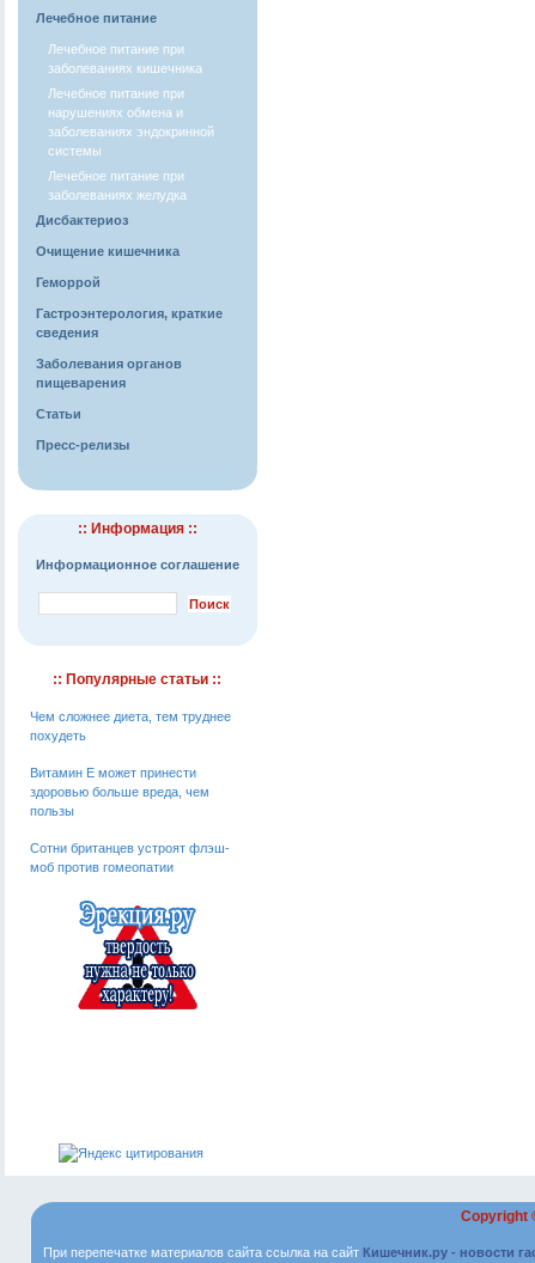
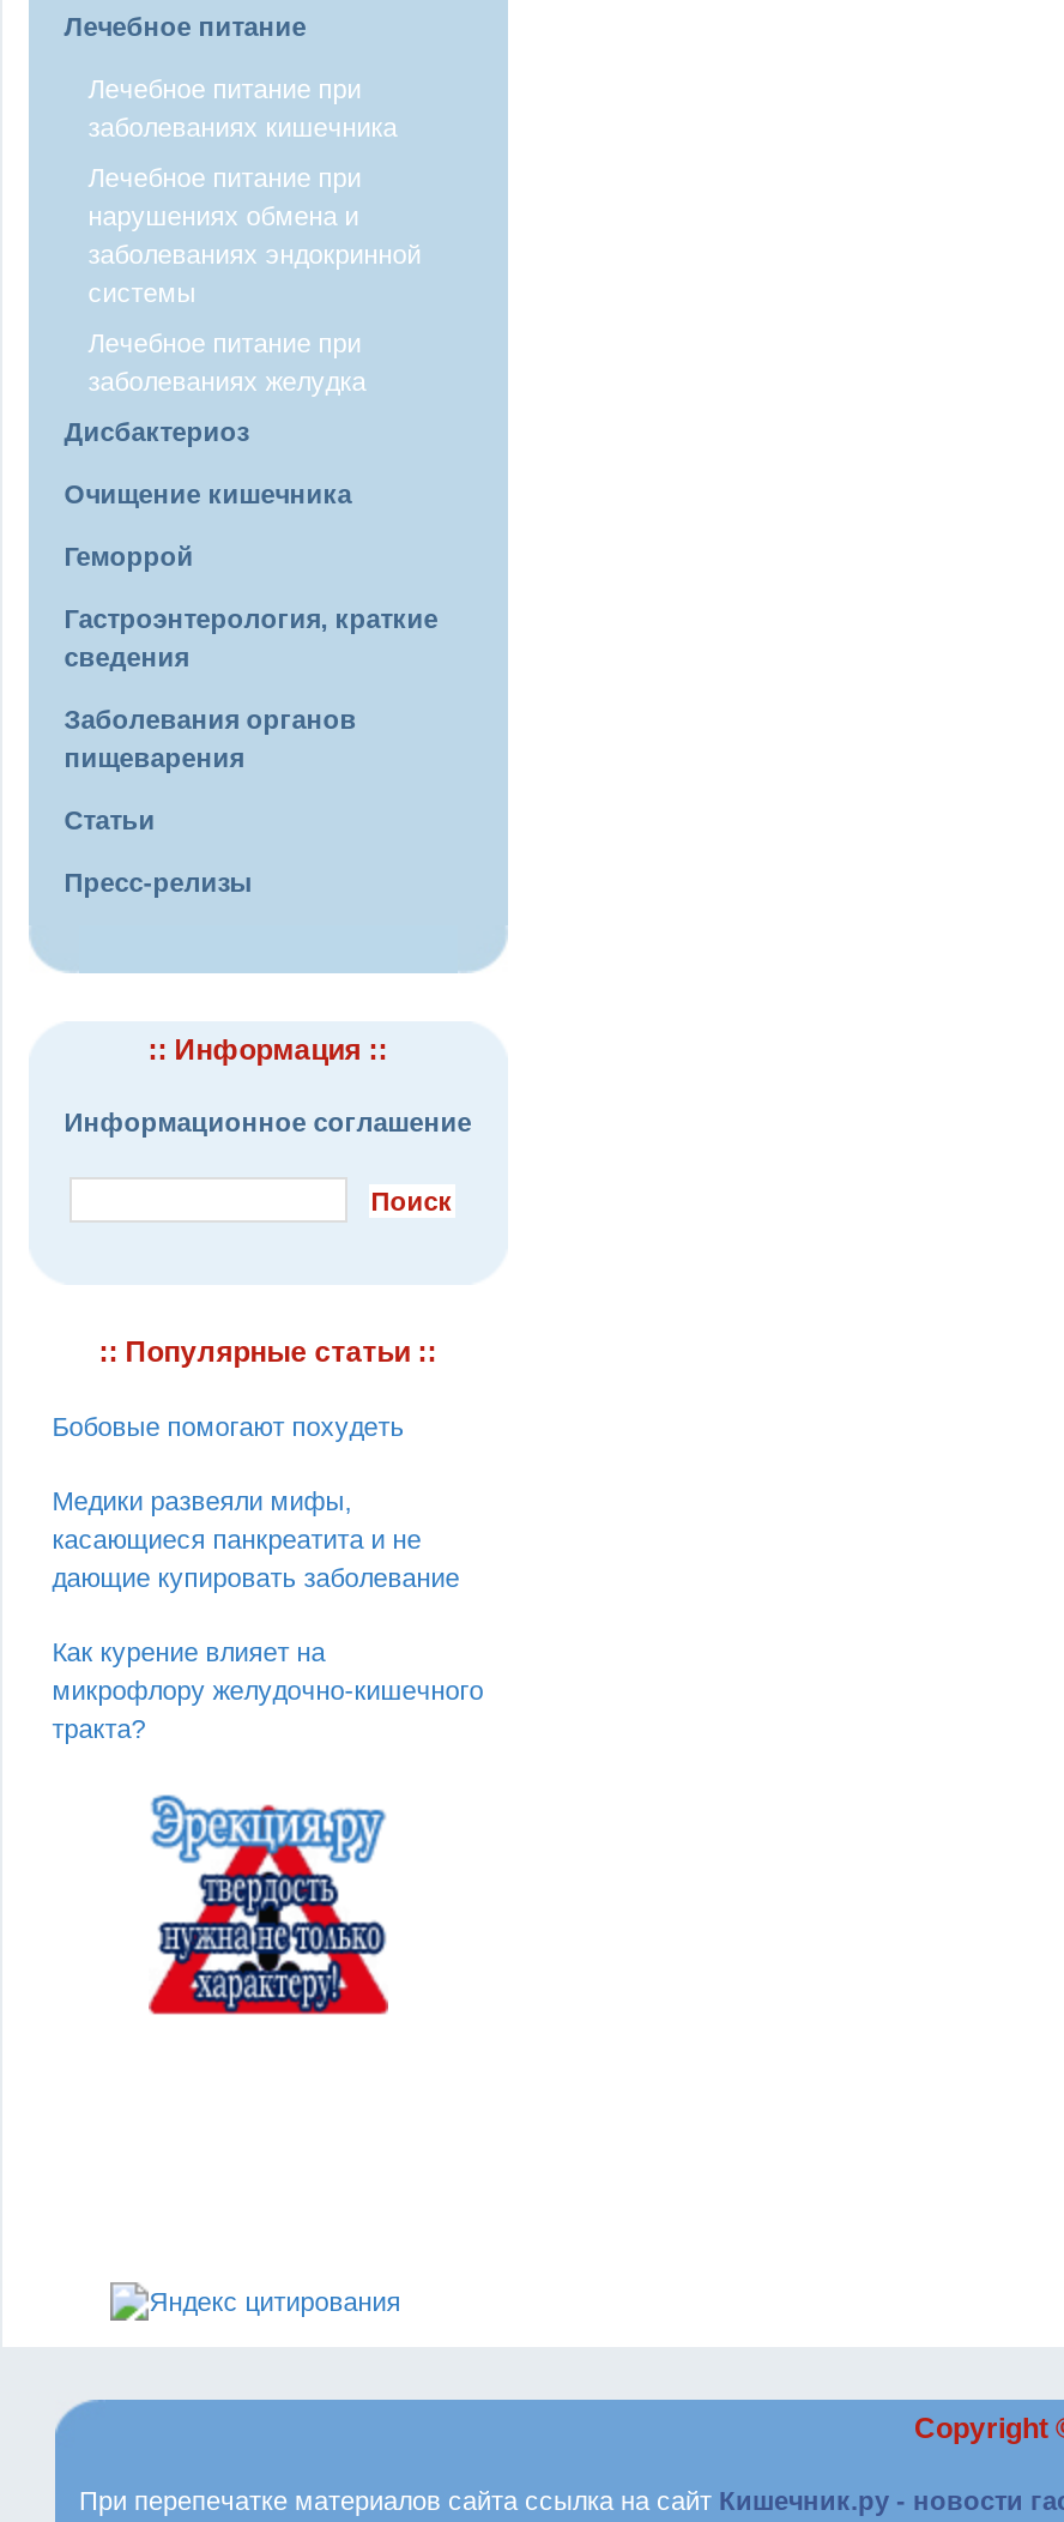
[30,709,231,743] Чем сложнее диета, тем труднее | похудеть -> [52,1412,405,1441] Бобовые помогают похудеть
[30,765,209,818] Витамин Е может принести | здоровью больше вреда, чем | пользы -> [52,1486,460,1592] Медики развеяли мифы, | касающиеся панкреатита и не | дающие купировать заболевание
[30,841,230,874] Сотни британцев устроят флэш- | моб против гомеопатии -> [52,1637,484,1743] Как курение влияет на | микрофлору желудочно-кишечного | тракта?

